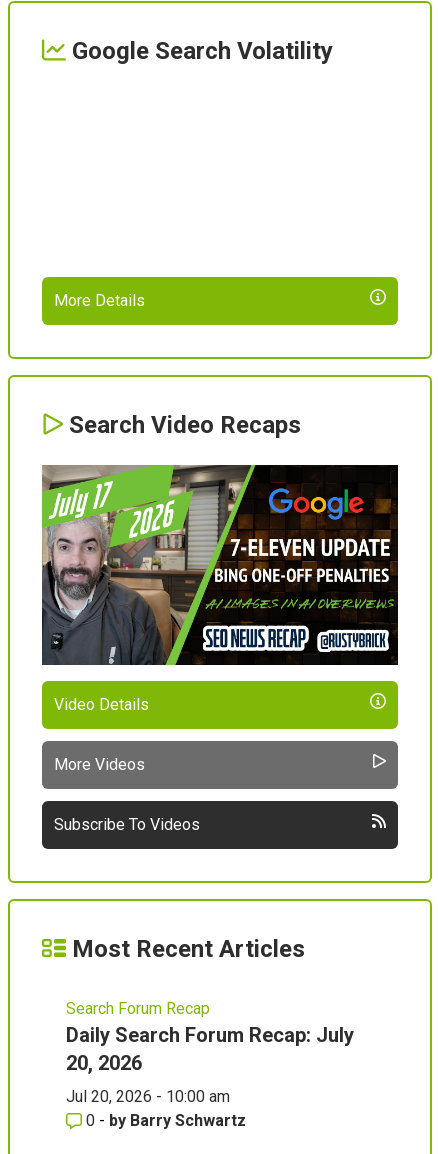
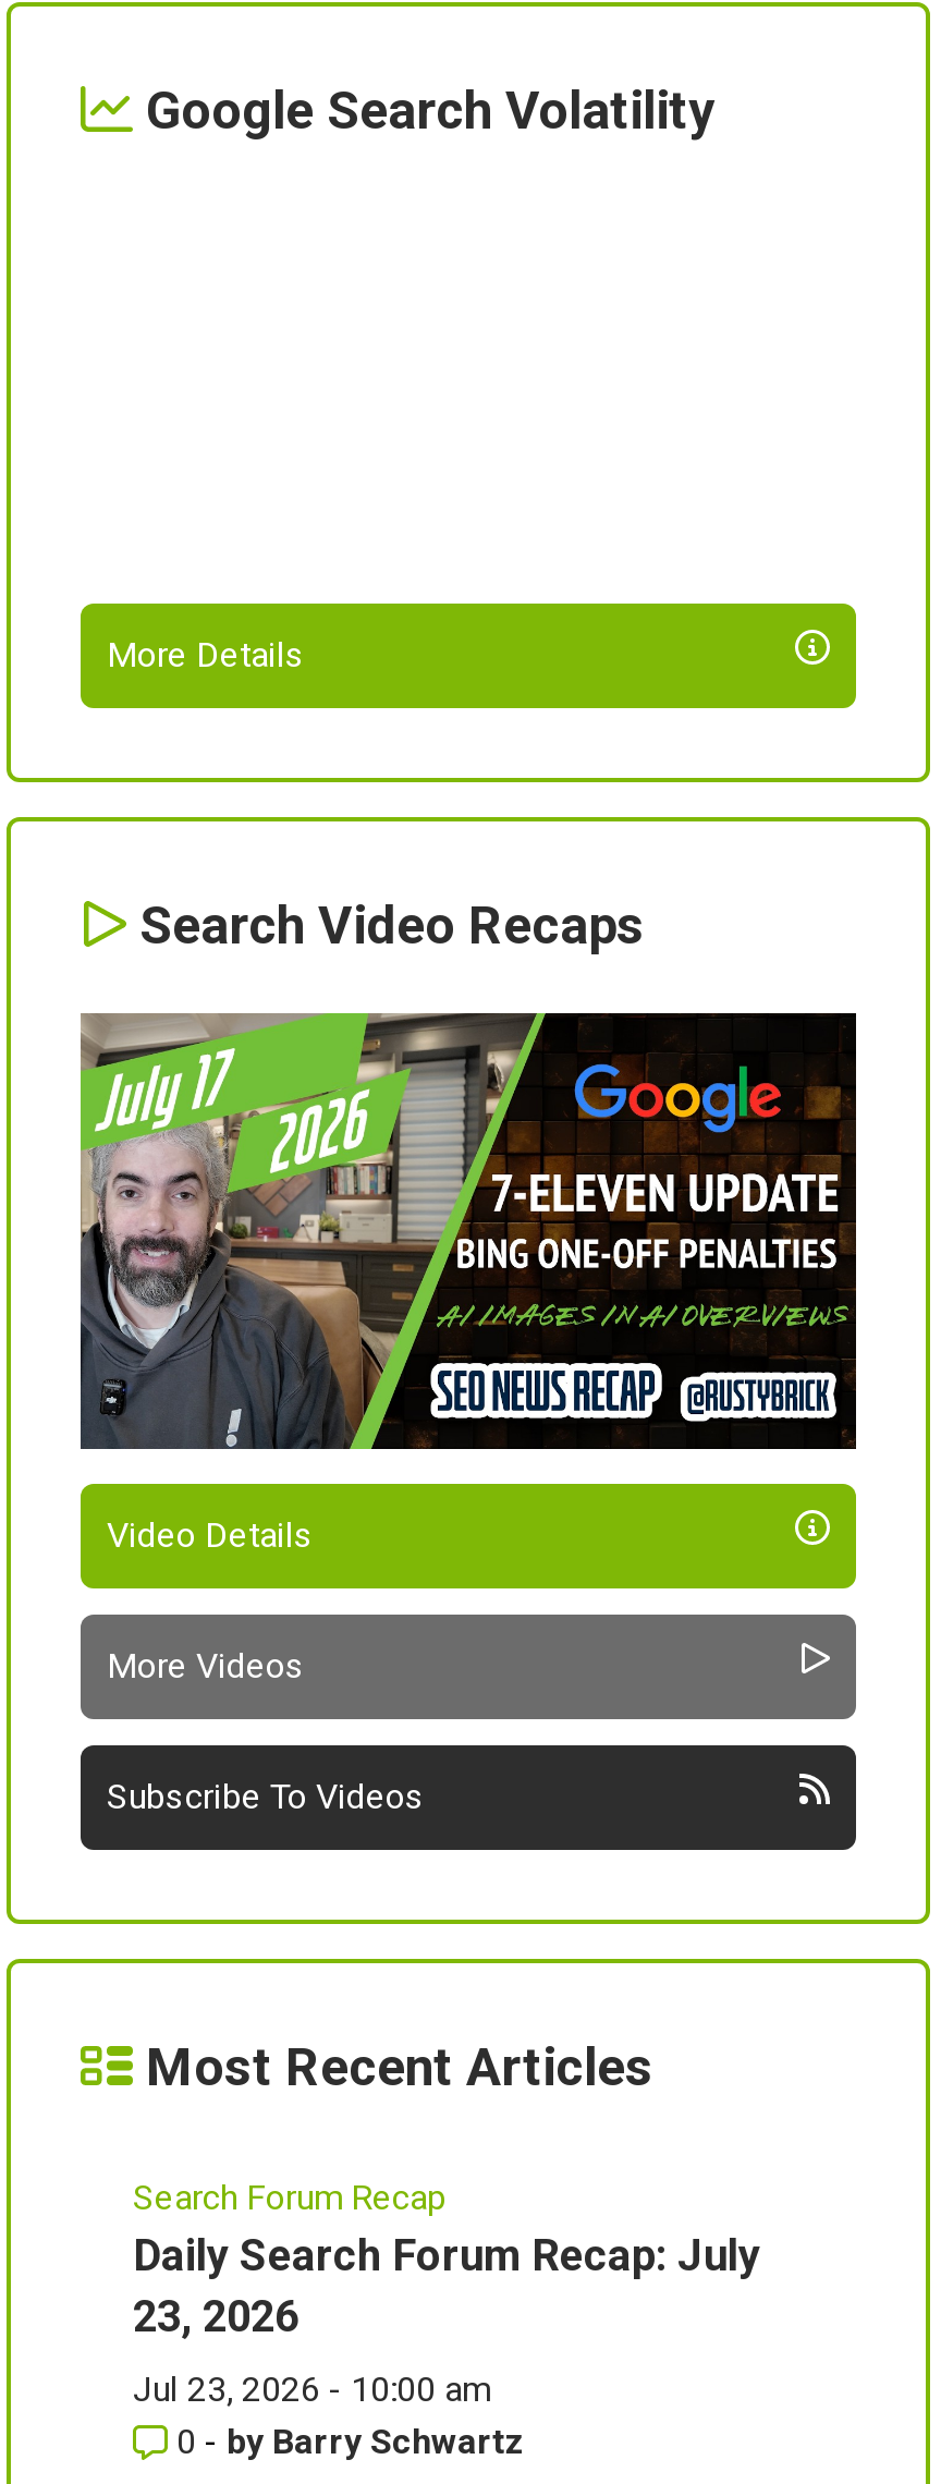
[66,1051,142,1075] 20, 2026 -> [133,2290,298,2342] 23, 2026
[66,1087,230,1106] Jul 20, 2026 - 10:00 am -> [133,2369,490,2410] Jul 23, 2026 - 10:00 am

